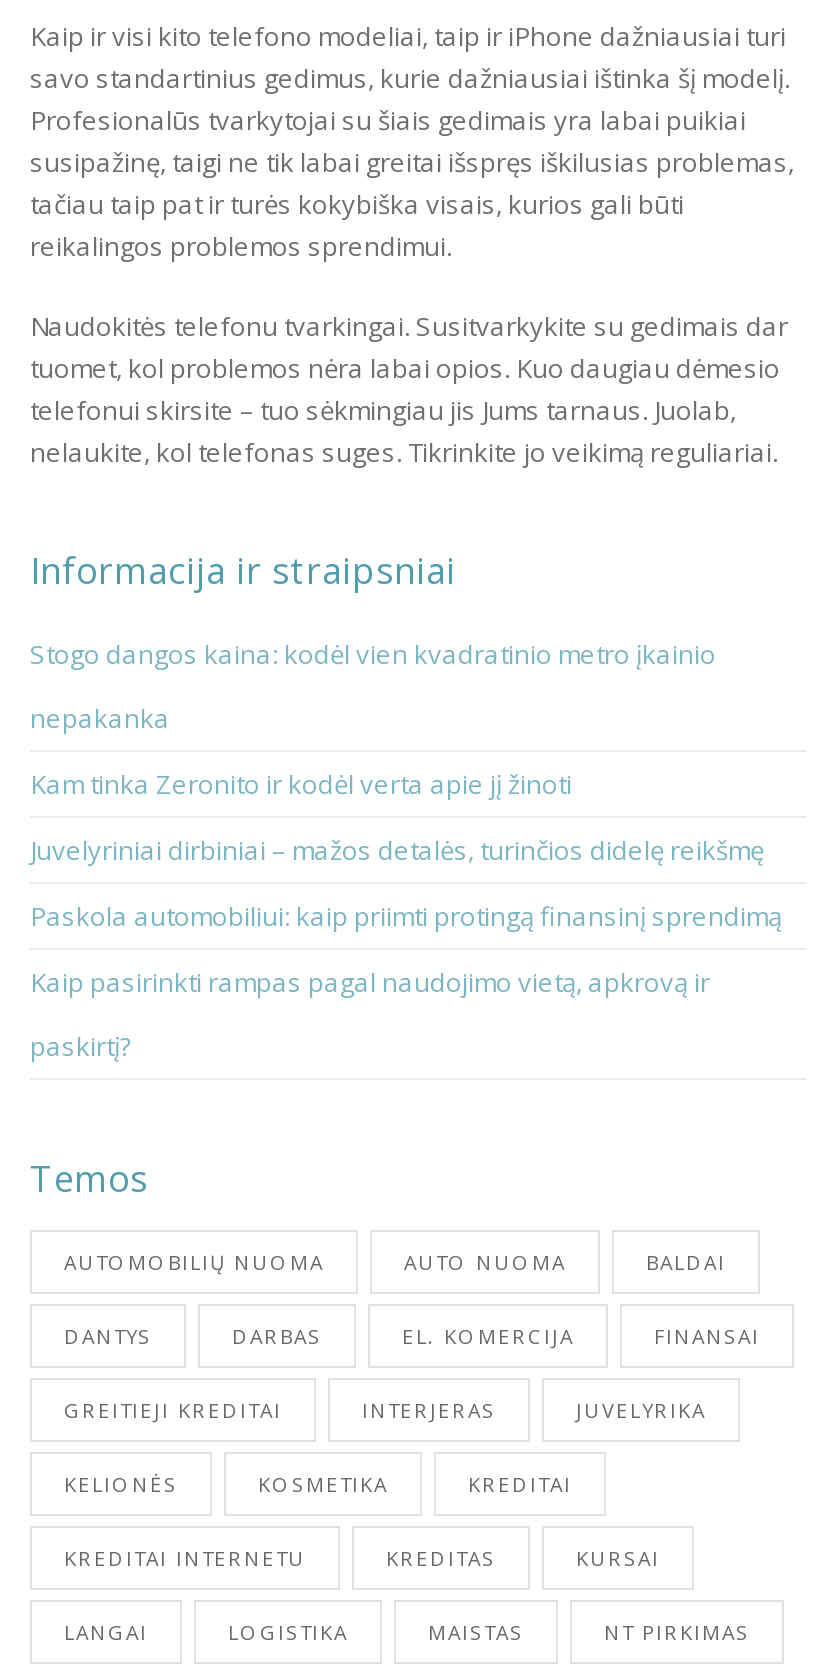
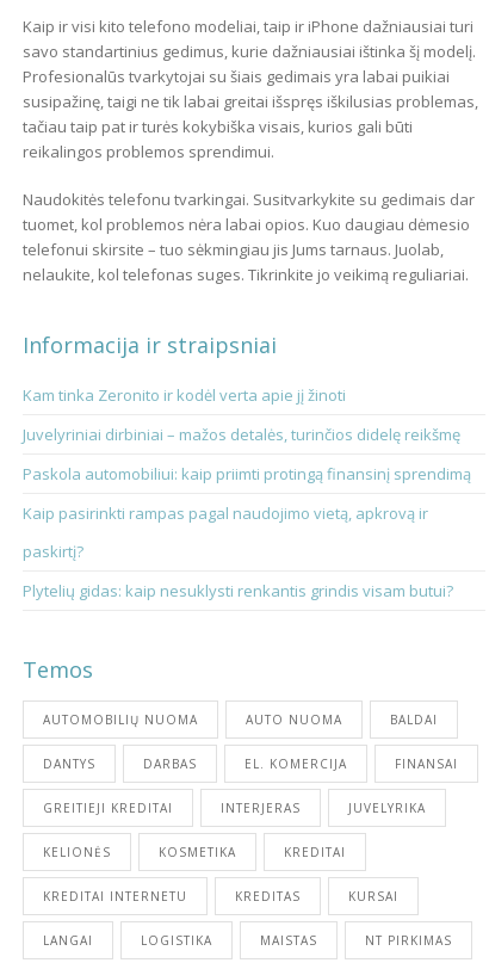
[30,636,716,736] Stogo dangos kaina: kodėl vien kvadratinio metro įkainio | nepakanka -> none
moved [30,766,782,1064] -> [23,384,471,562]: Kam tinka Zeronito ir kodėl verta apie jį žinoti | Juvelyriniai dirbiniai – mažos detalės, turinčios didelę reikšmę | Paskola automobiliui: kaip priimti protingą finansinį sprendimą | Kaip pasirinkti rampas pagal naudojimo vietą, apkrovą ir | paskirtį?
none -> [23,580,453,602] Plytelių gidas: kaip nesuklysti renkantis grindis visam butui?

